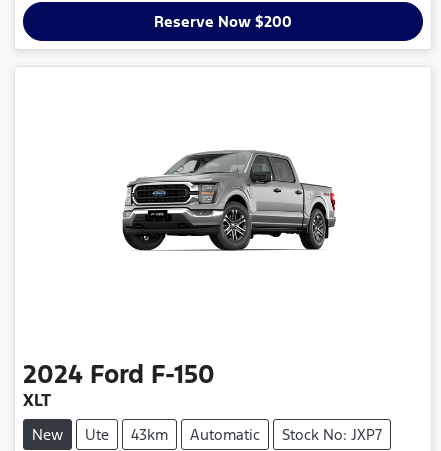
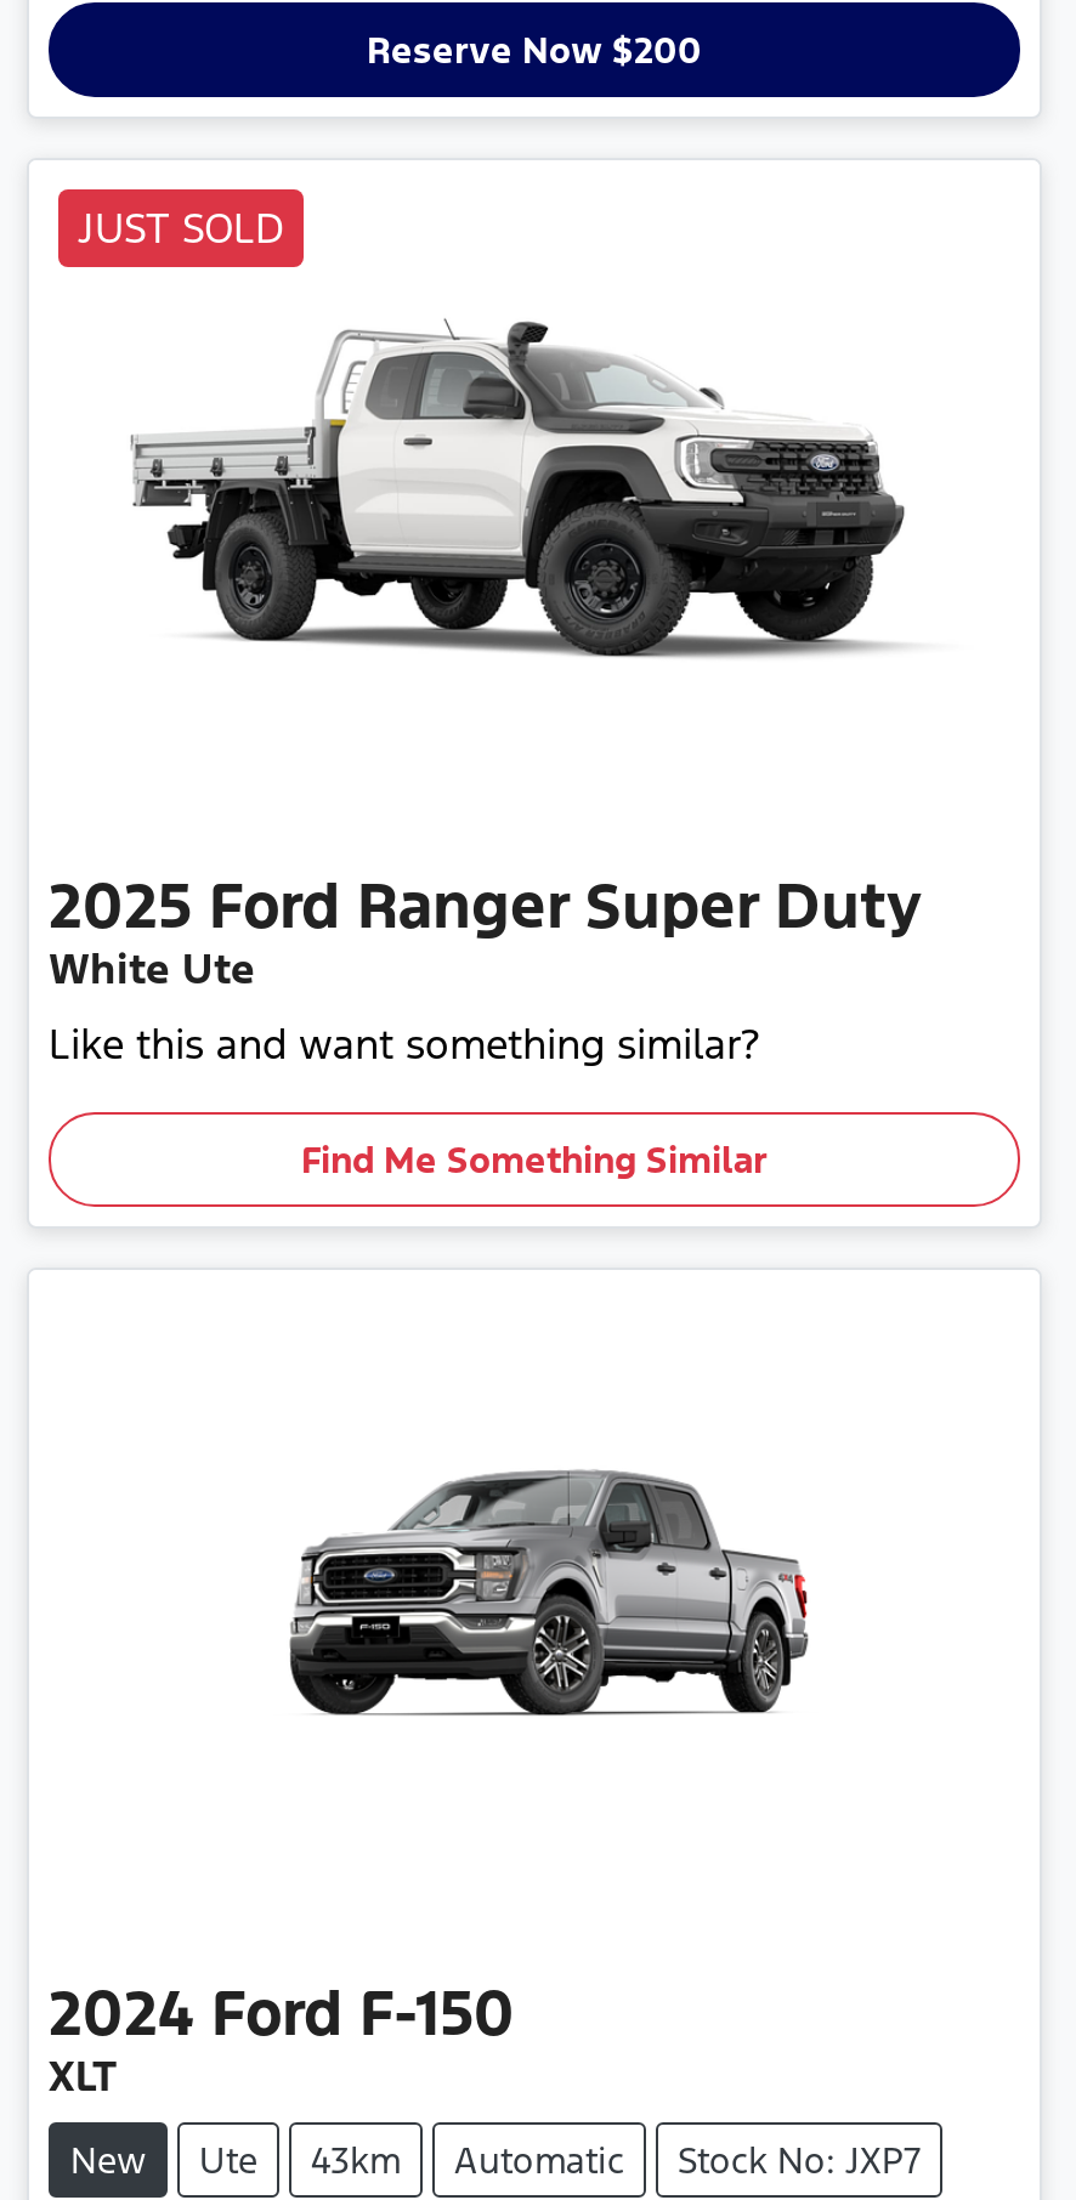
none -> [49,866,921,1182] 2025 Ford Ranger Super Duty | White Ute | Like this and want something similar? | Find Me Something Similar
none -> [78,202,284,255] JUST SOLD
none -> [129,321,906,658] [image]

